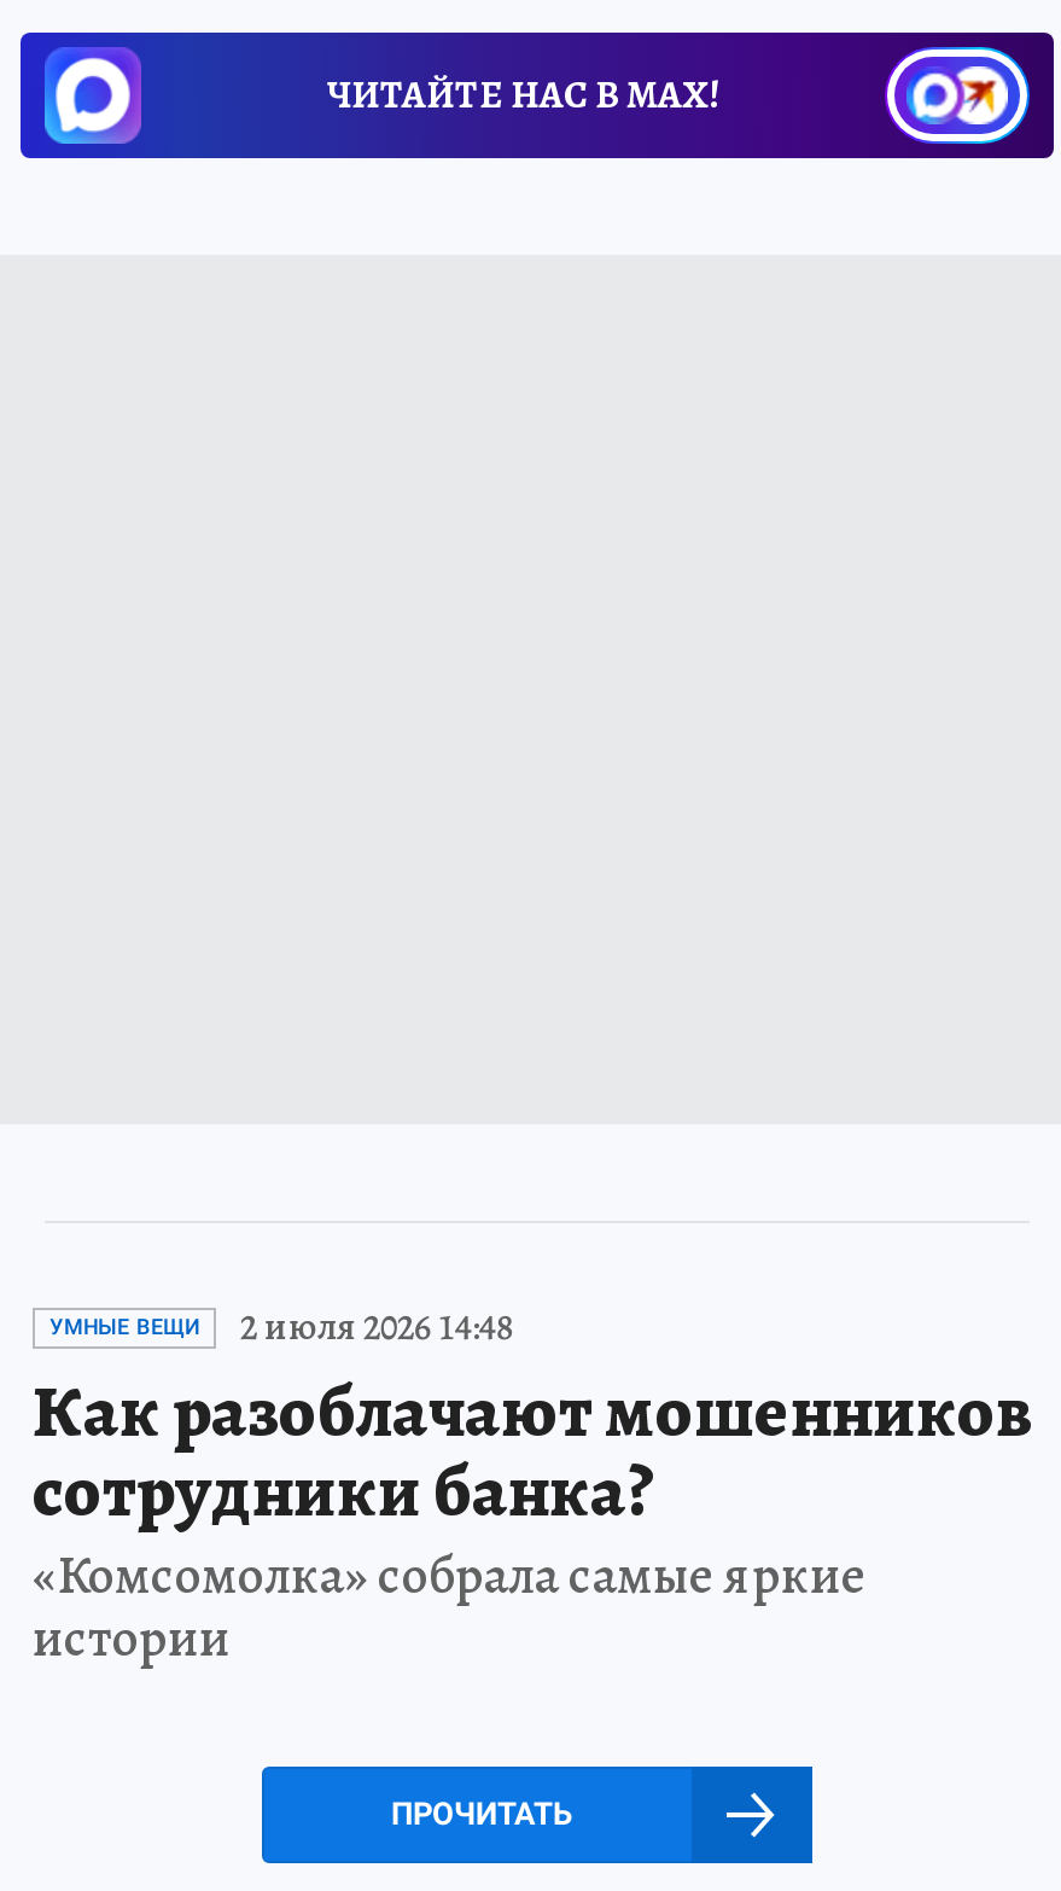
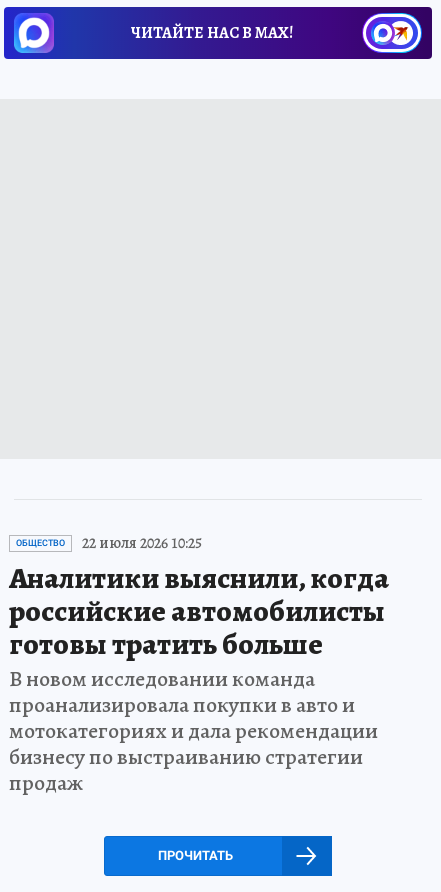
[33,1301,1034,1675] УМНЫЕ ВЕЩИ | 2 июля 2026 14:48 | Как разоблачают мошенников | сотрудники банка? | «Комсомолка» собрала самые яркие | истории -> [9,532,389,798] ОБЩЕСТВО | 22 июля 2026 10:25 | Аналитики выяснили, когда | российские автомобилисты | готовы тратить больше | В новом исследовании команда | проанализировала покупки в авто и | мотокатегориях и дала рекомендации | бизнесу по выстраиванию стратегии | продаж

